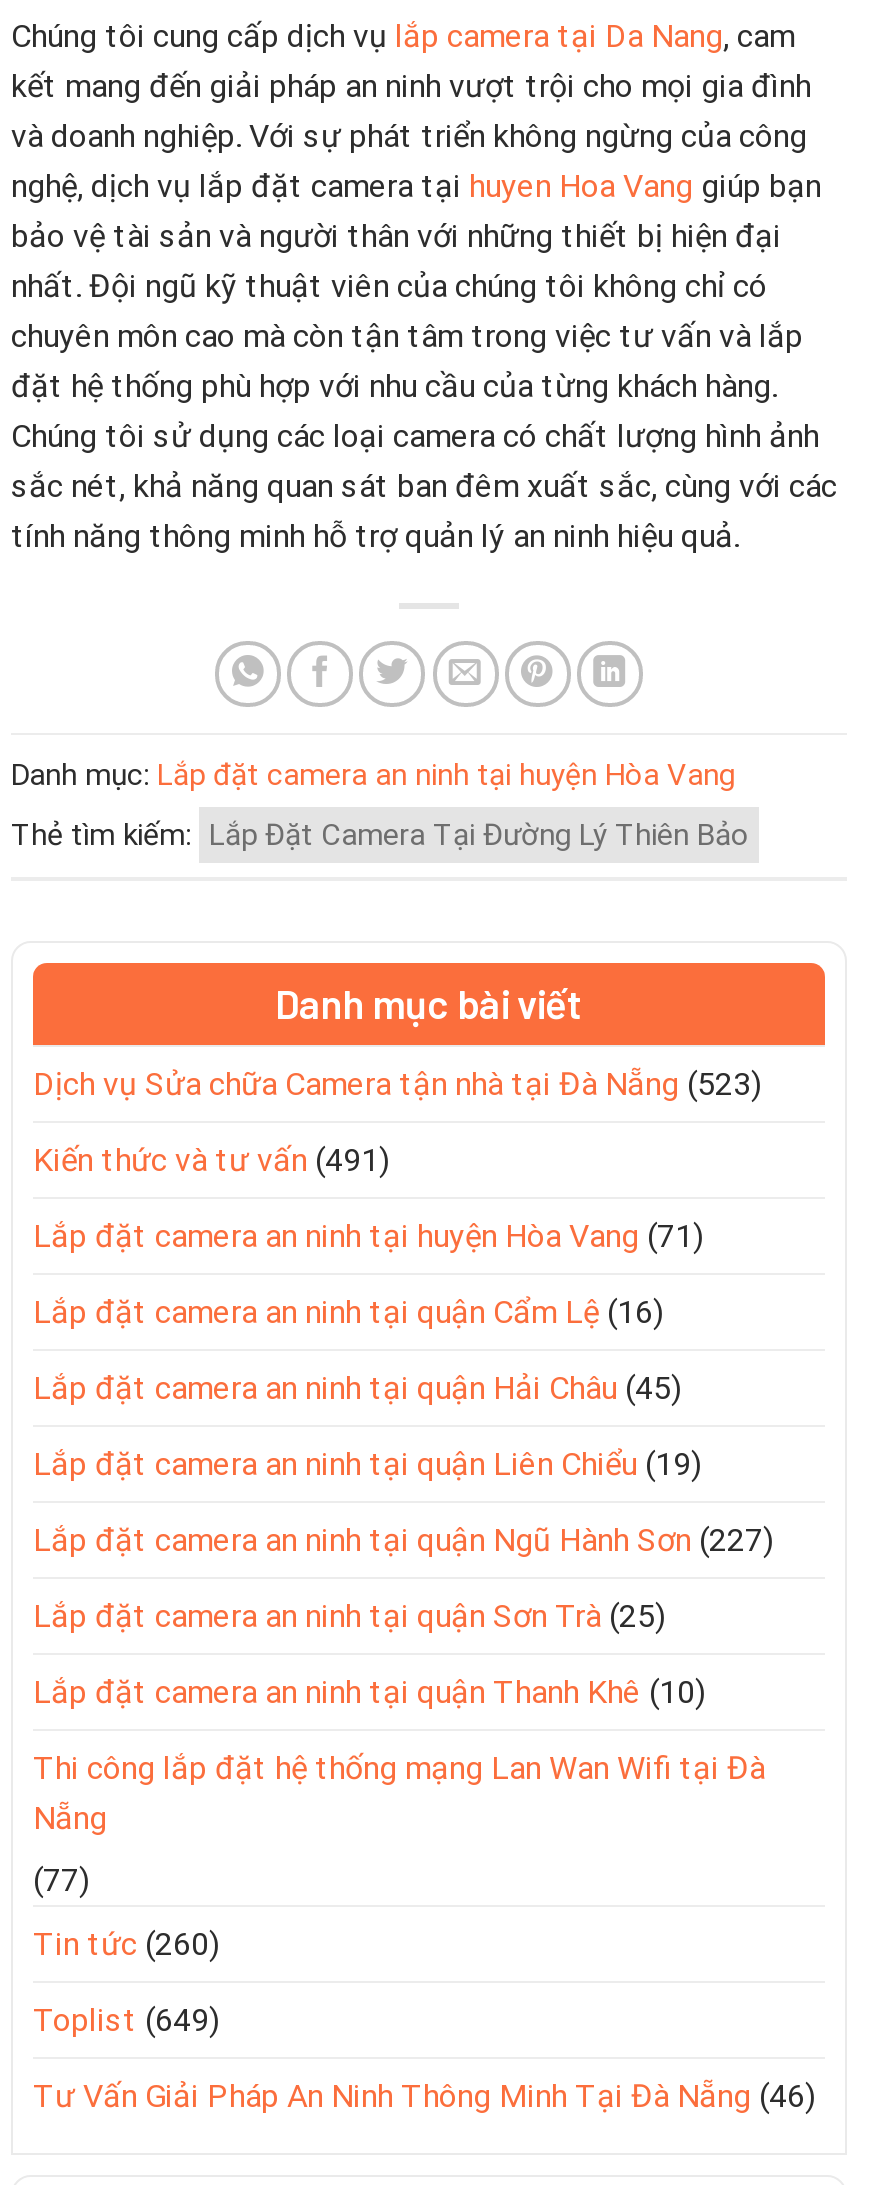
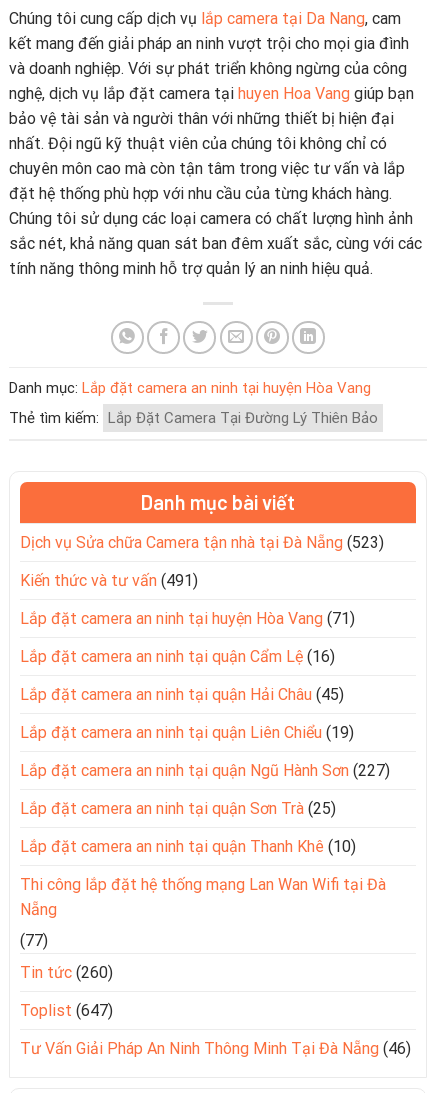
[33,2000,219,2038] Toplist (649) -> [20,1001,113,1020] Toplist (647)

